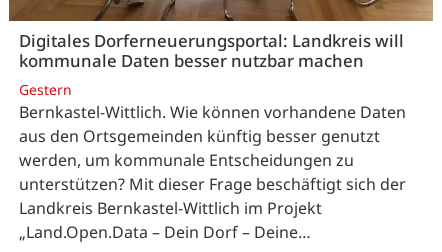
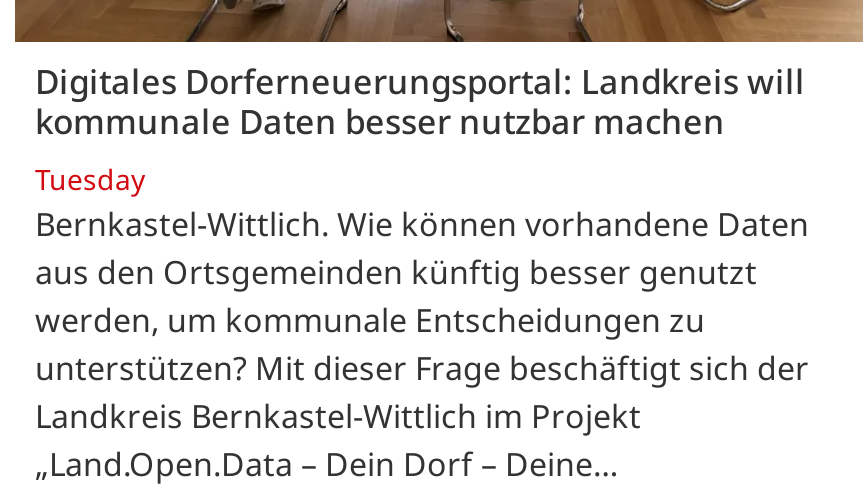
[19,80,72,99] Gestern -> [35,160,145,198] Tuesday

